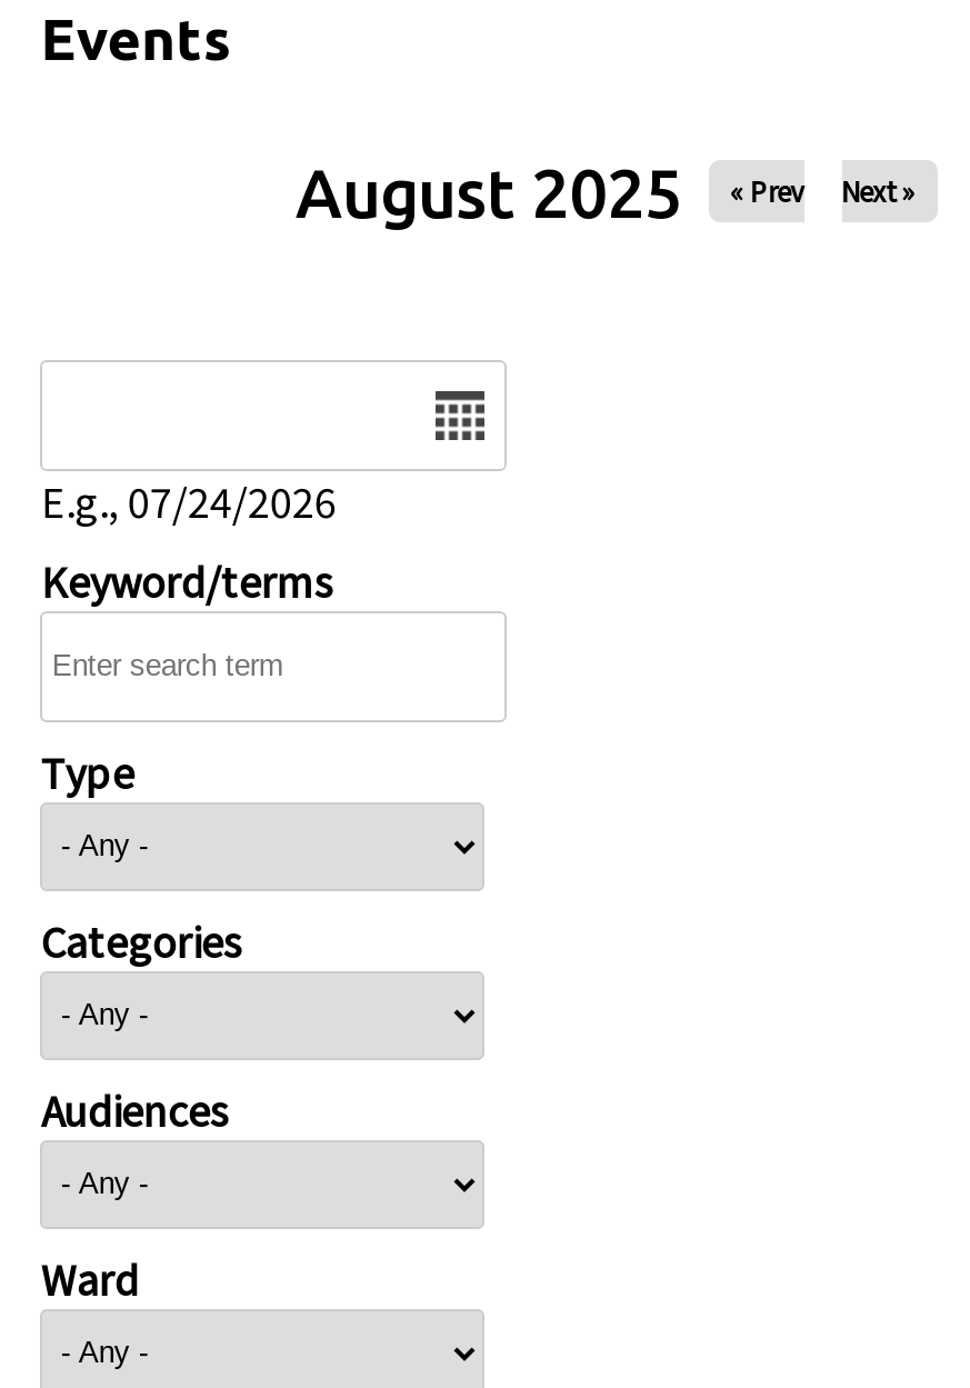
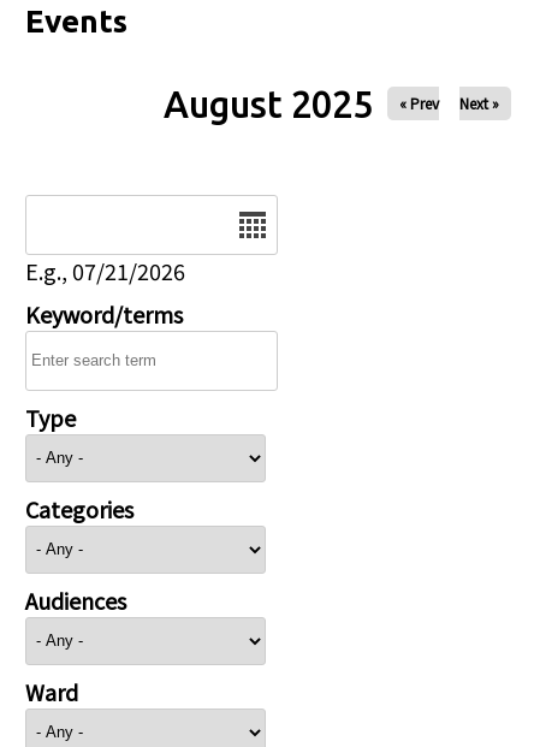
[41,470,336,528] E.g., 07/24/2026 -> [26,254,186,286] E.g., 07/21/2026

